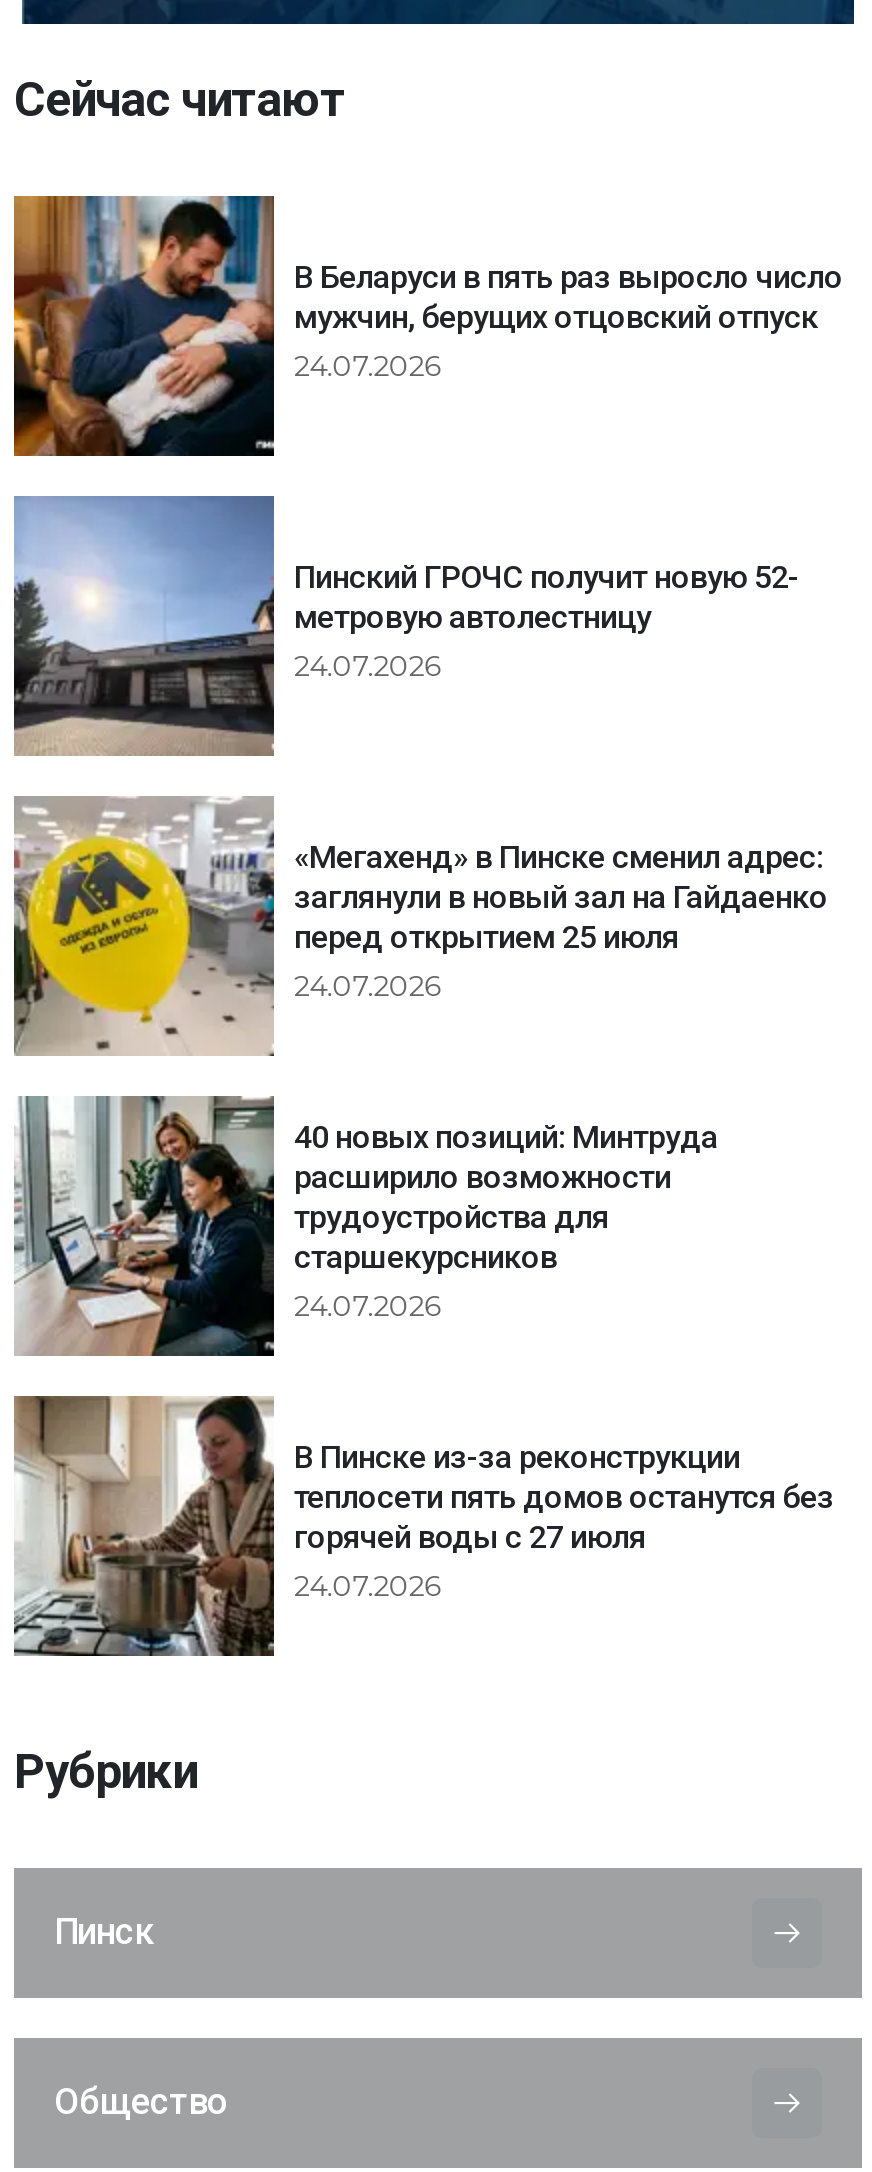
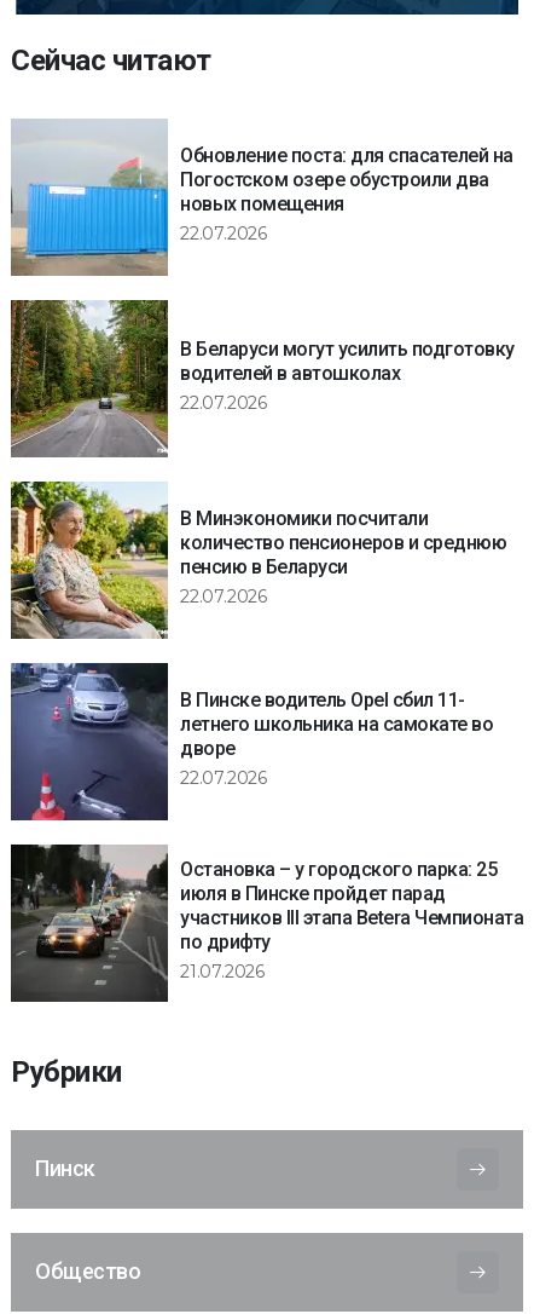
[12,194,843,458] [image] | В Беларуси в пять раз выросло число | мужчин, берущих отцовский отпуск | 24.07.2026 -> [10,119,513,277] [image] | Обновление поста: для спасателей на | Погостском озере обустроили два | новых помещения | 22.07.2026
[12,494,799,756] [image] | Пинский ГРОЧС получит новую 52- | метровую автолестницу | 24.07.2026 -> [10,299,514,457] [image] | В Беларуси могут усилить подготовку | водителей в автошколах | 22.07.2026
[12,796,828,1054] [image] | «Мегахенд» в Пинске сменил адрес: | заглянули в новый зал на Гайдаенко | перед открытием 25 июля | 24.07.2026 -> [10,480,506,639] [image] | В Минэкономики посчитали | количество пенсионеров и среднюю | пенсию в Беларуси | 22.07.2026
[14,1094,718,1358] [image] | 40 новых позиций: Минтруда | расширило возможности | трудоустройства для | старшекурсников | 24.07.2026 -> [10,662,493,822] [image] | В Пинске водитель Opel сбил 11- | летнего школьника на самокате во | дворе | 22.07.2026
[12,1394,834,1656] [image] | В Пинске из-за реконструкции | теплосети пять домов останутся без | горячей воды с 27 июля | 24.07.2026 -> [10,843,523,1003] [image] | Остановка – у городского парка: 25 | июля в Пинске пройдет парад | участников III этапа Betera Чемпионата | по дрифту | 21.07.2026

